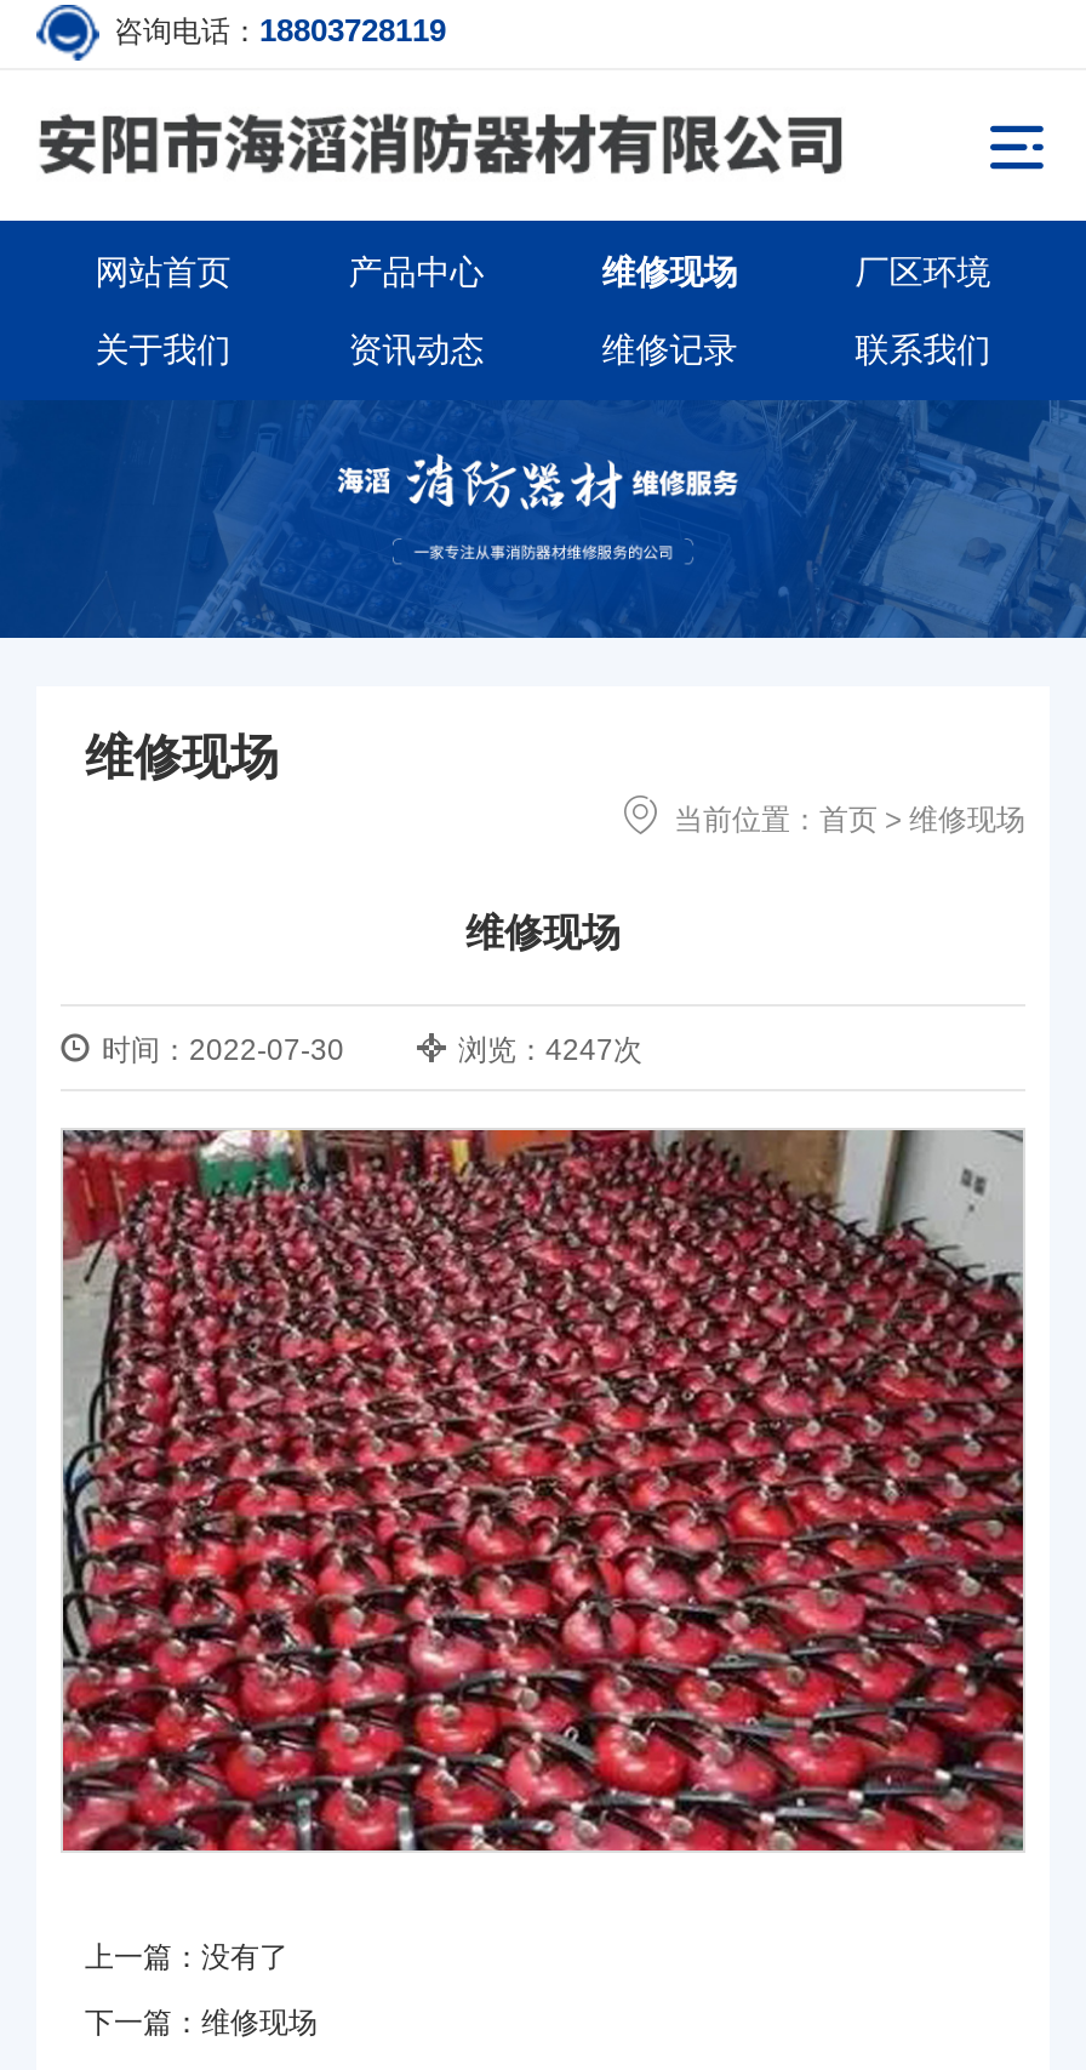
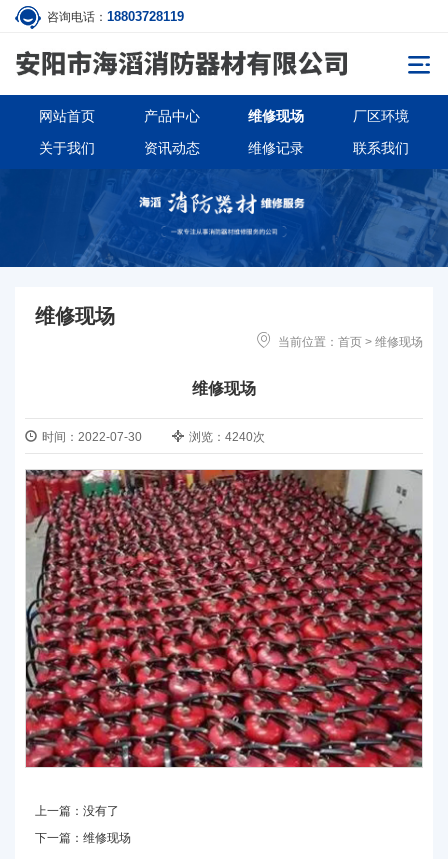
[458,1033,642,1067] 浏览：4247次 -> [189,430,265,444] 浏览：4240次

